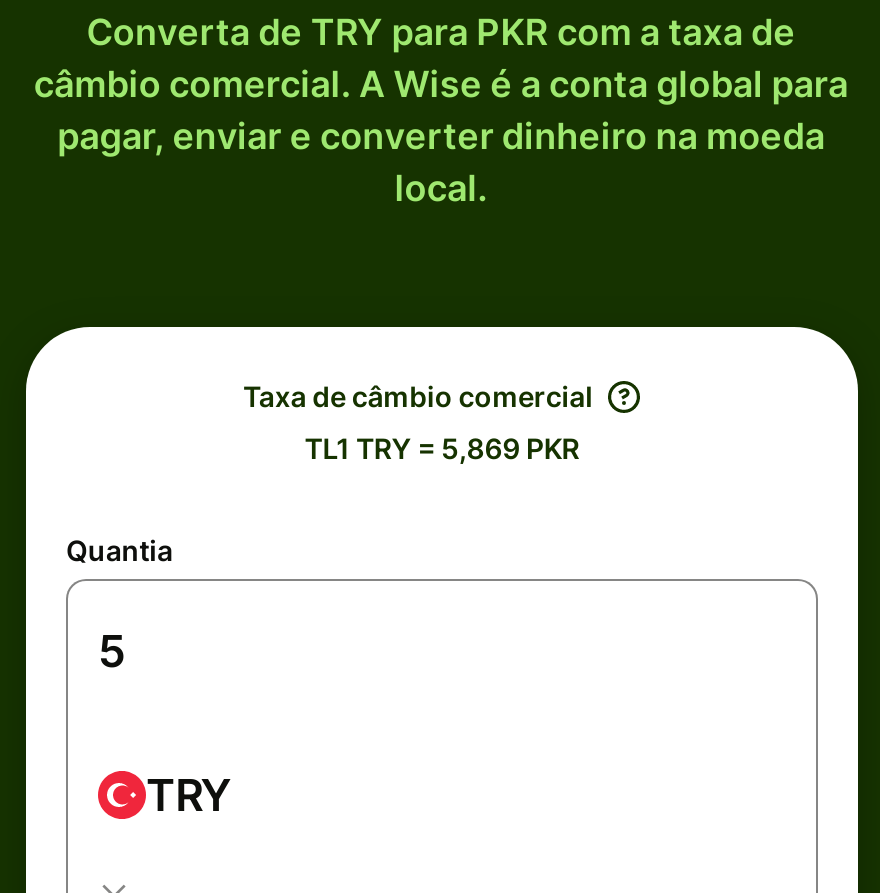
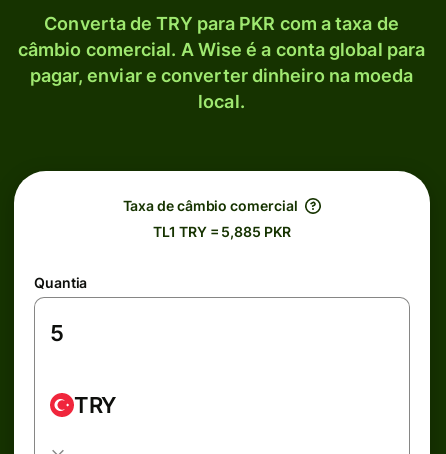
[305,431,579,465] TL1 TRY = 5,869 PKR -> [153,223,291,240] TL1 TRY = 5,885 PKR

